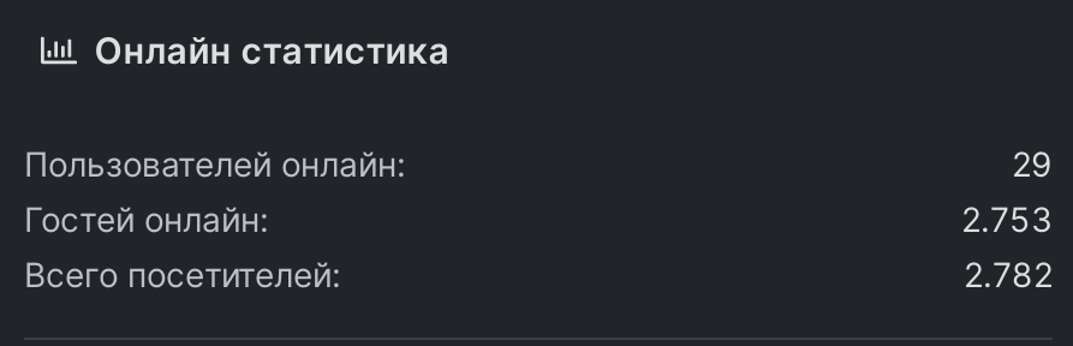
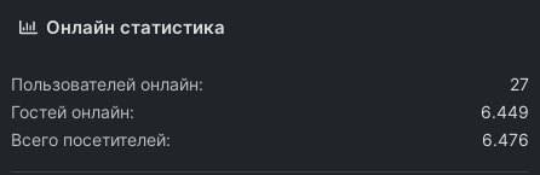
[1012,143,1053,184] 29 -> [510,74,529,94] 27
[961,198,1053,239] 2.753 -> [481,101,529,122] 6.449
[964,253,1053,294] 2.782 -> [482,129,529,150] 6.476

